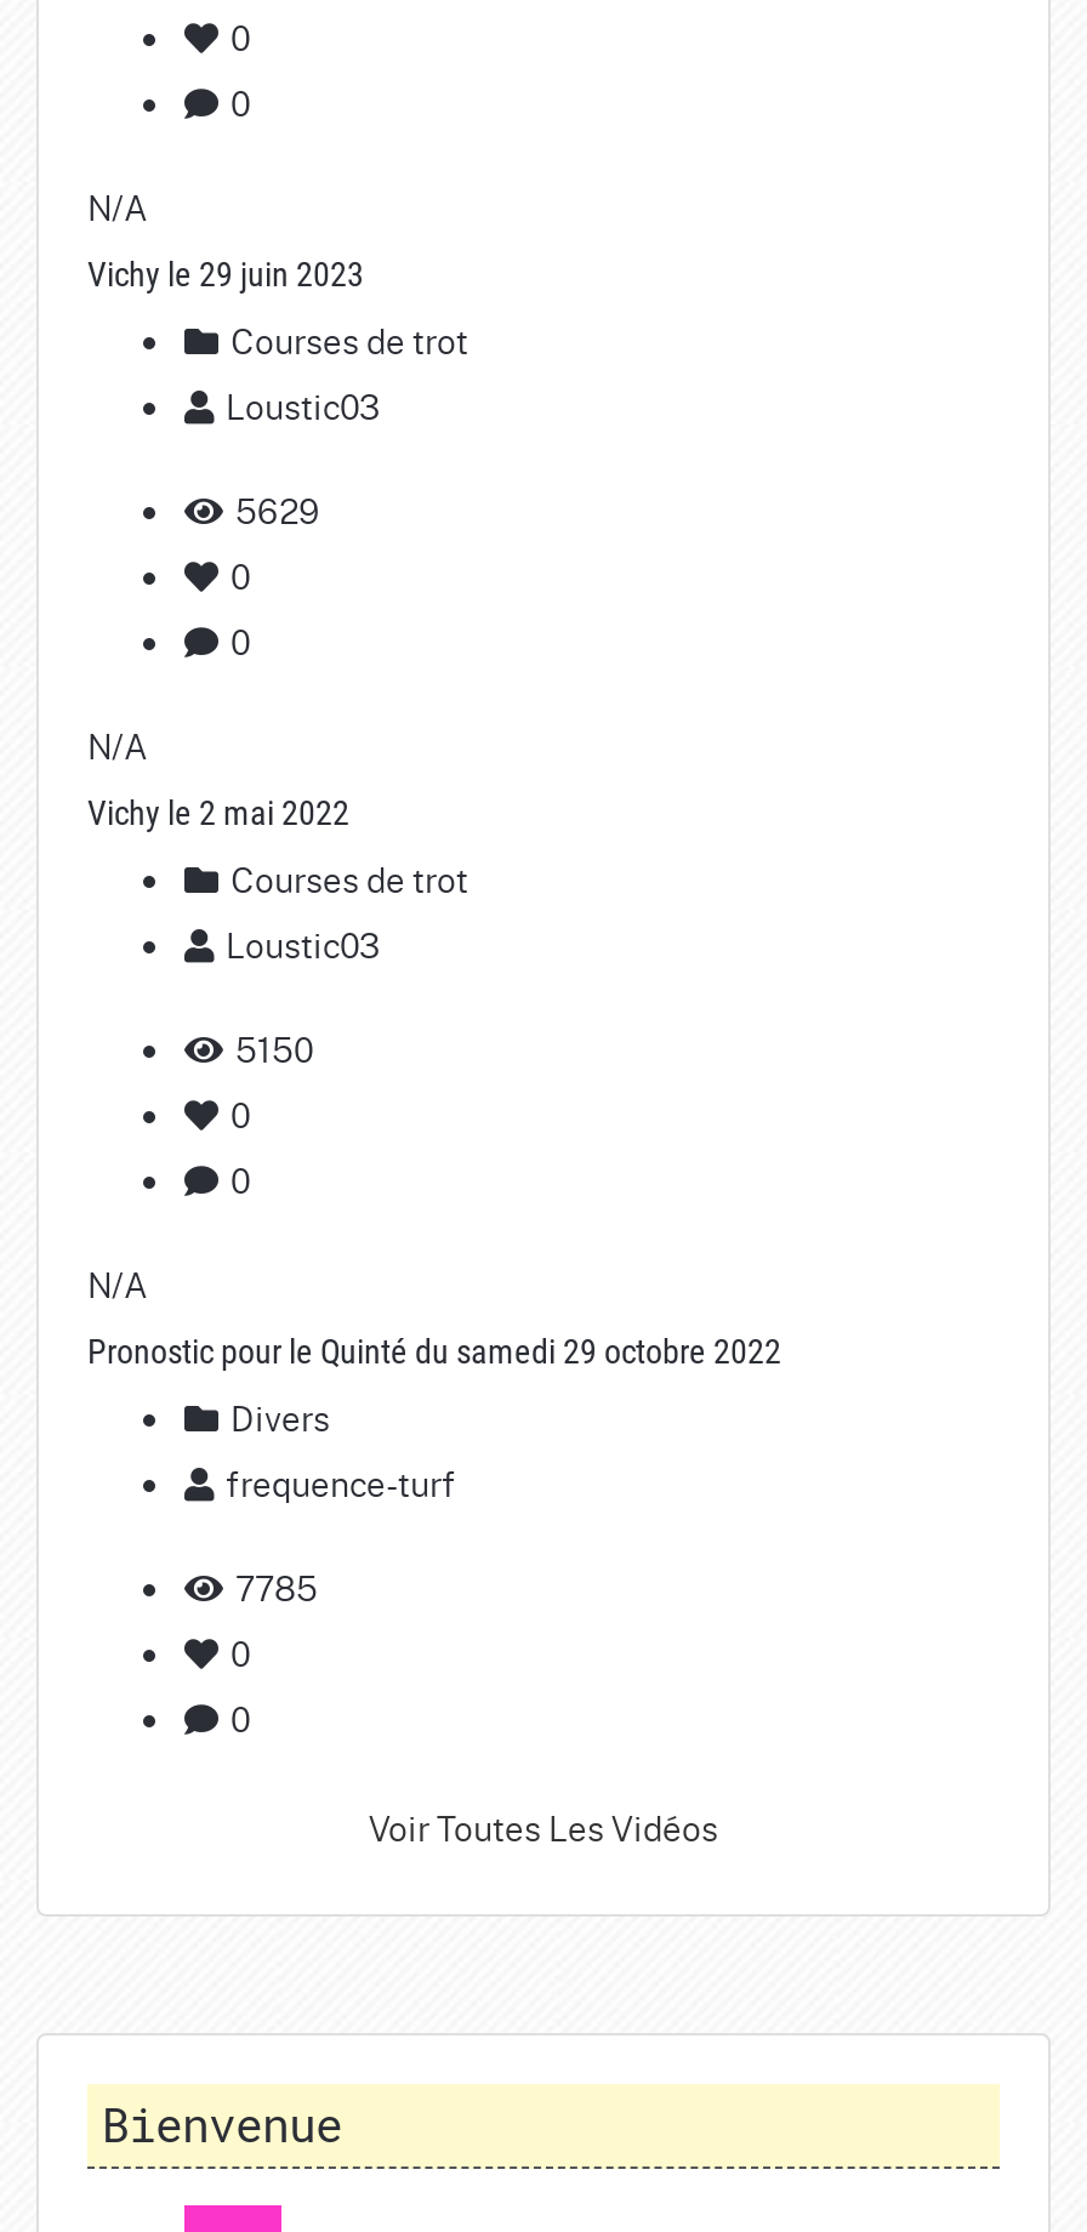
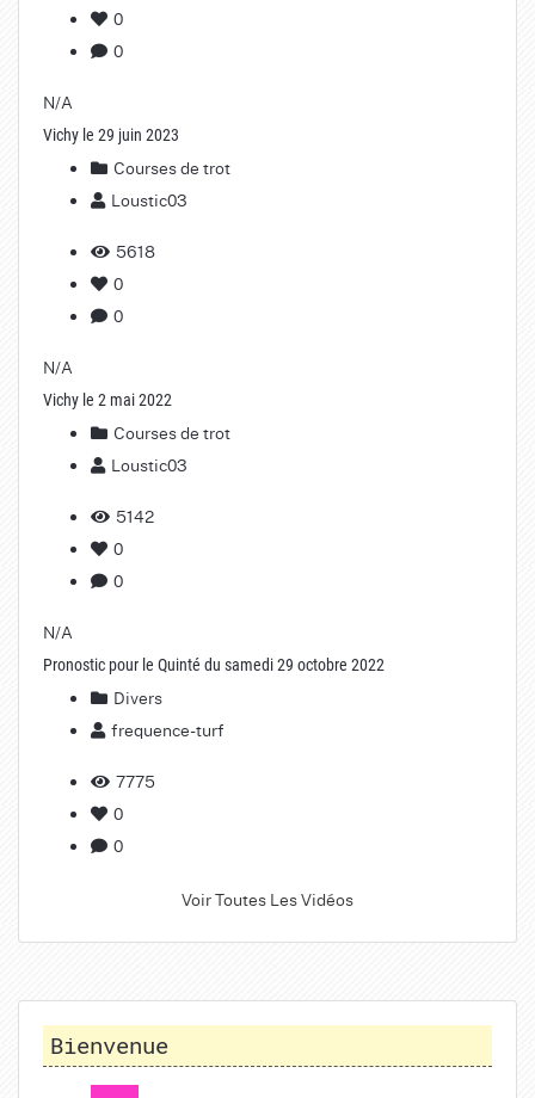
[228,484,320,533] 5629 -> [112,238,155,262] 5618
[228,1023,313,1072] 5150 -> [112,503,154,527] 5142
[228,1562,318,1610] 7785 -> [112,768,155,792] 7775

